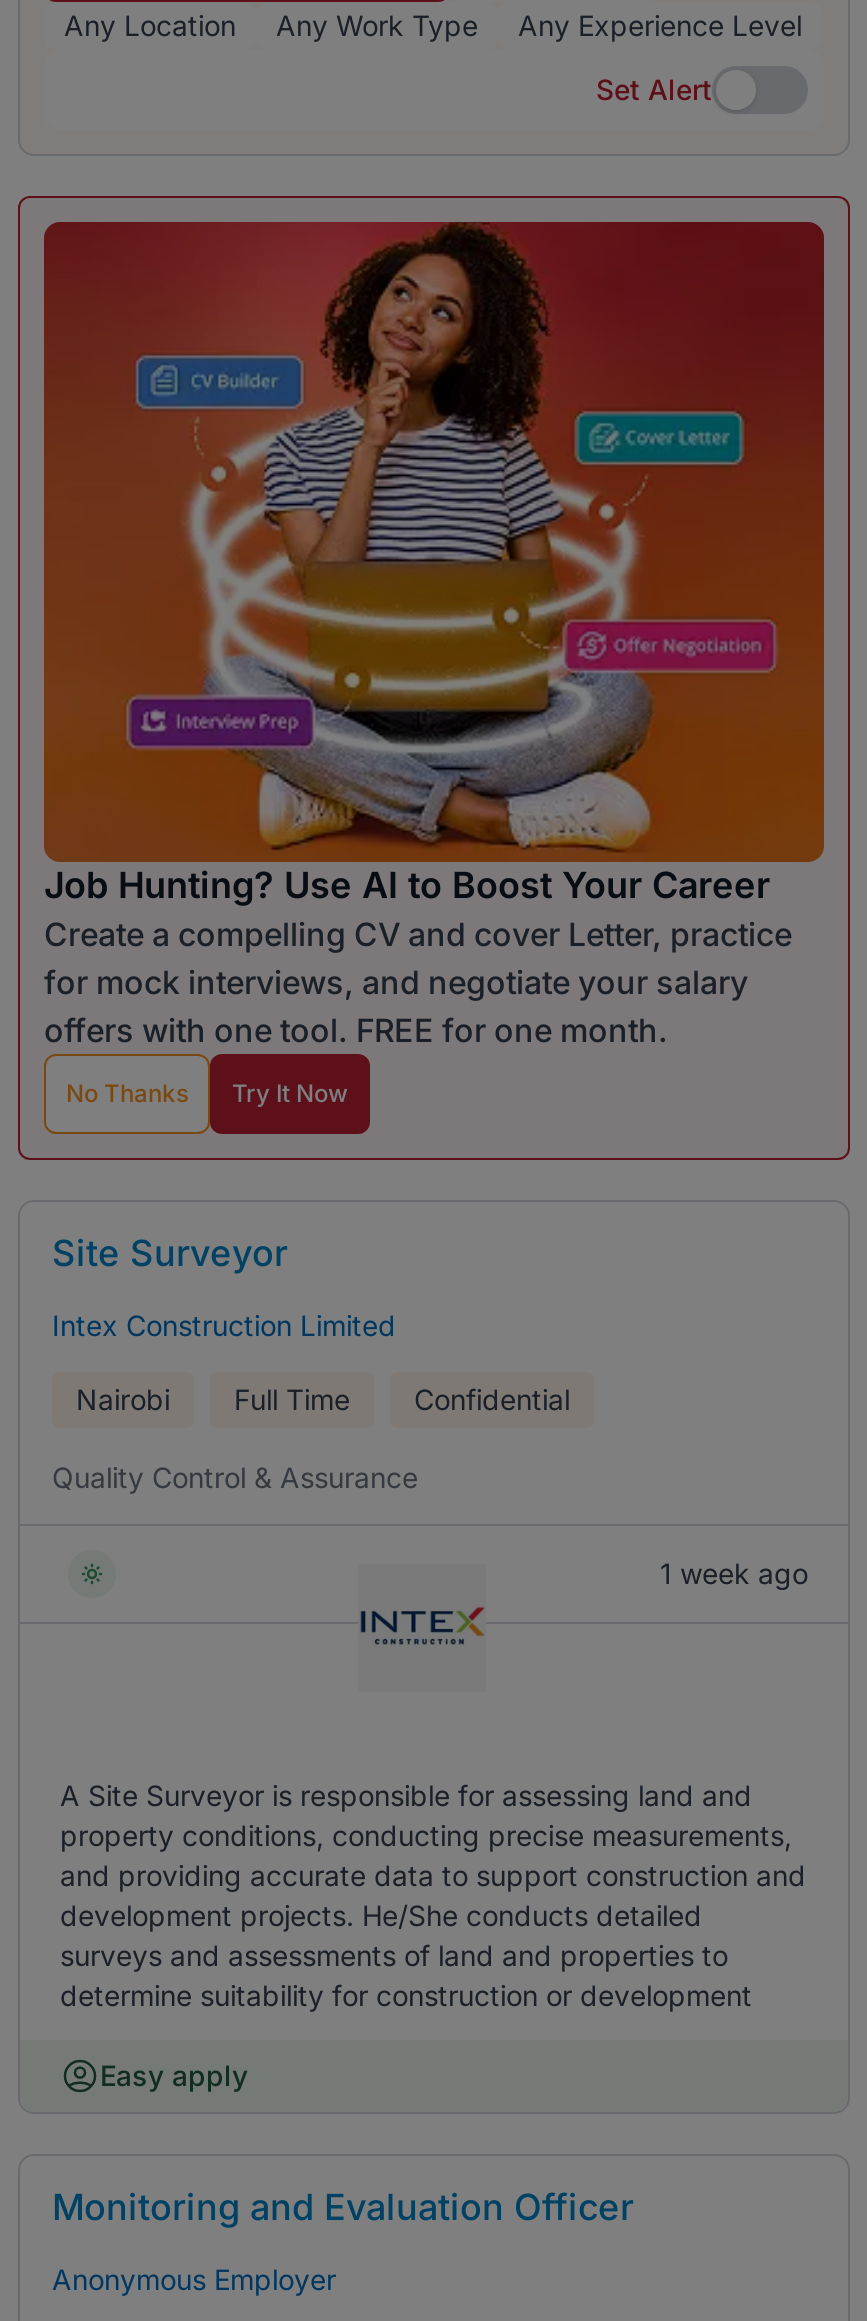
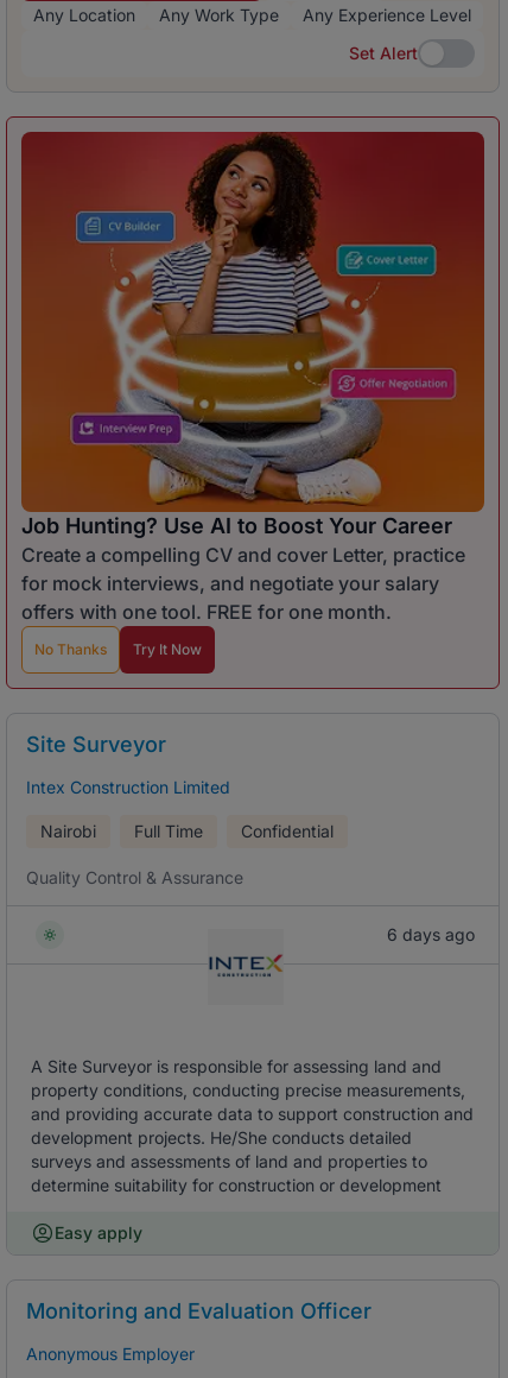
[660,1556,808,1590] 1 week ago -> [387,924,475,944] 6 days ago

